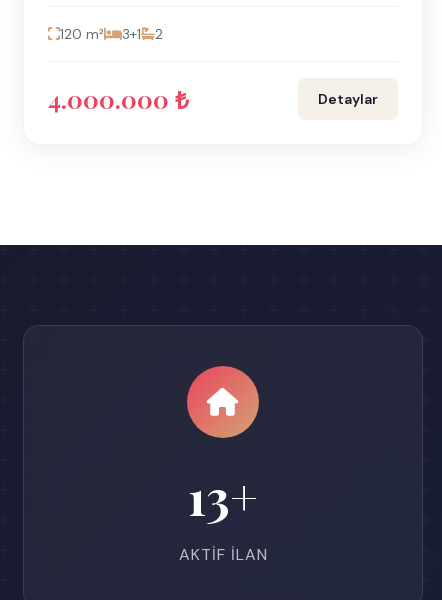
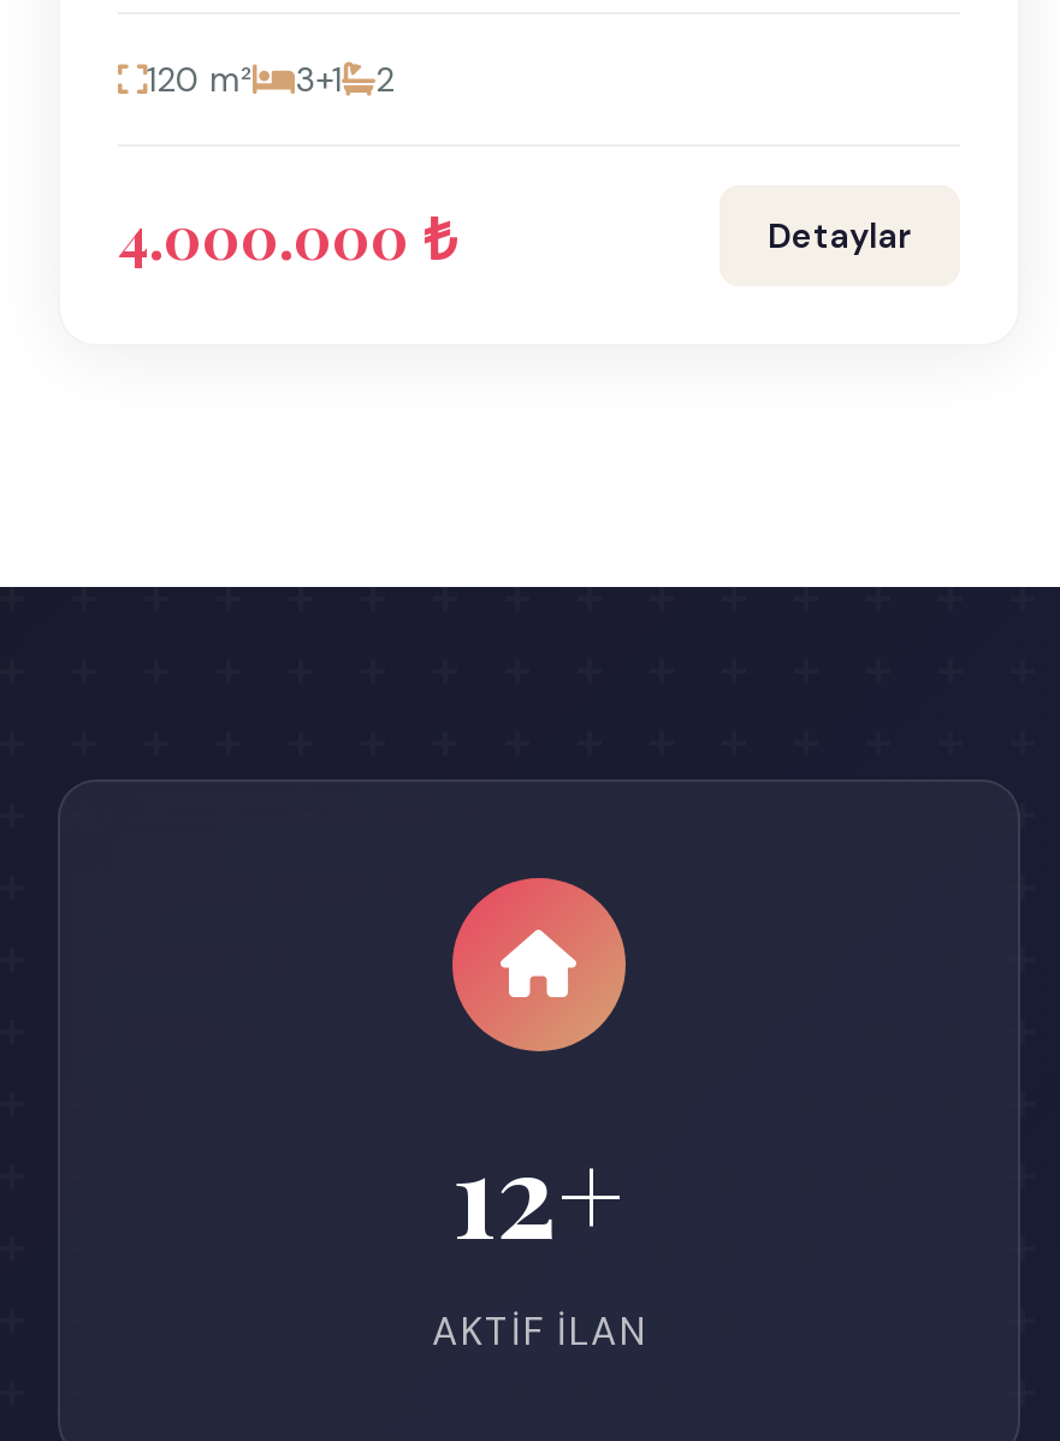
[188,464,258,528] 13+ -> [452,1114,626,1268] 12+

